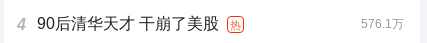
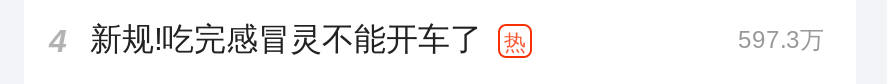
[37,15,219,32] 90后清华天才 干崩了美股 -> [90,23,482,57] 新规!吃完感冒灵不能开车了
[361,17,404,31] 576.1万 -> [738,27,824,55] 597.3万

